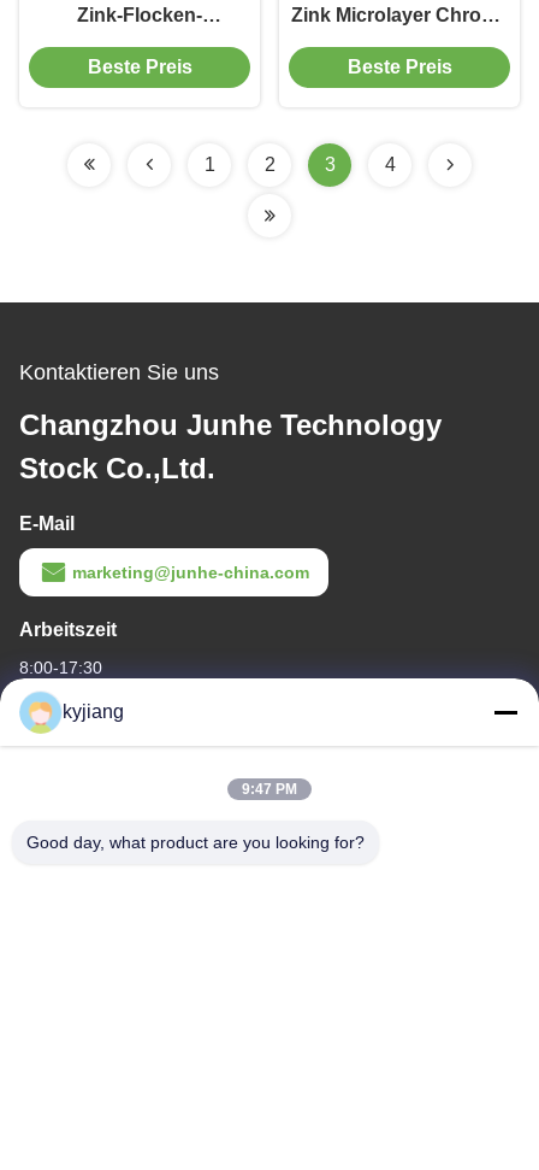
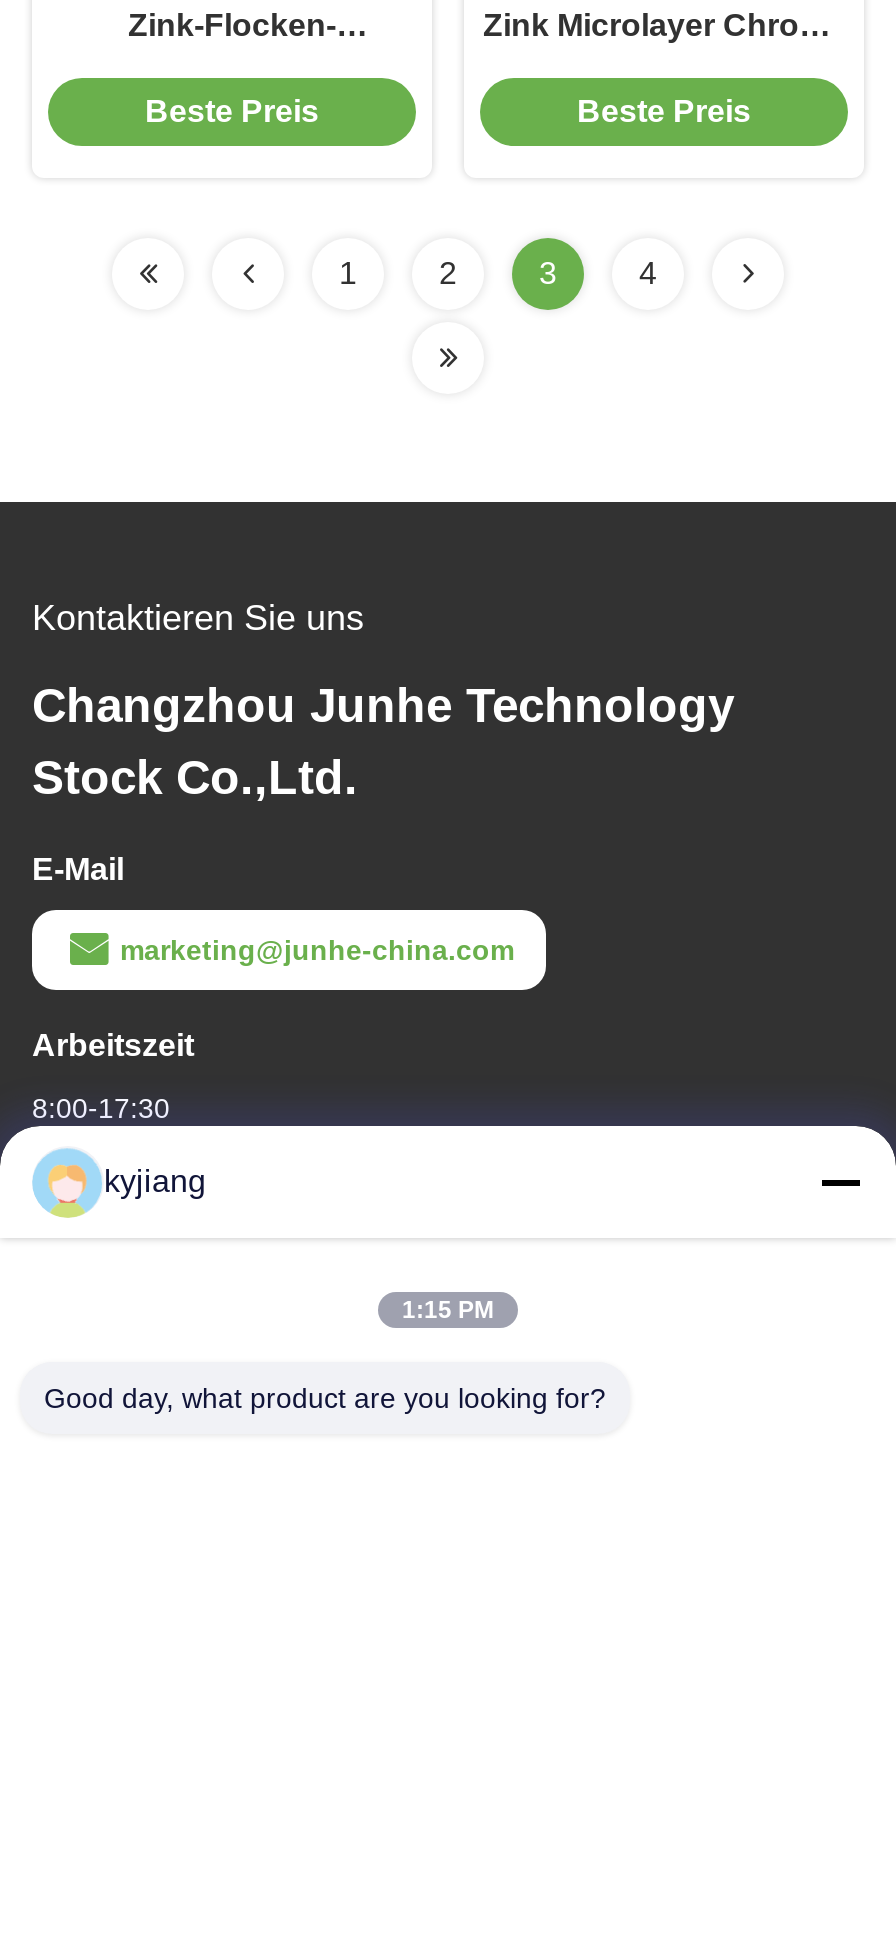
[242,781,297,798] 9:47 PM -> [402,1296,494,1324] 1:15 PM

